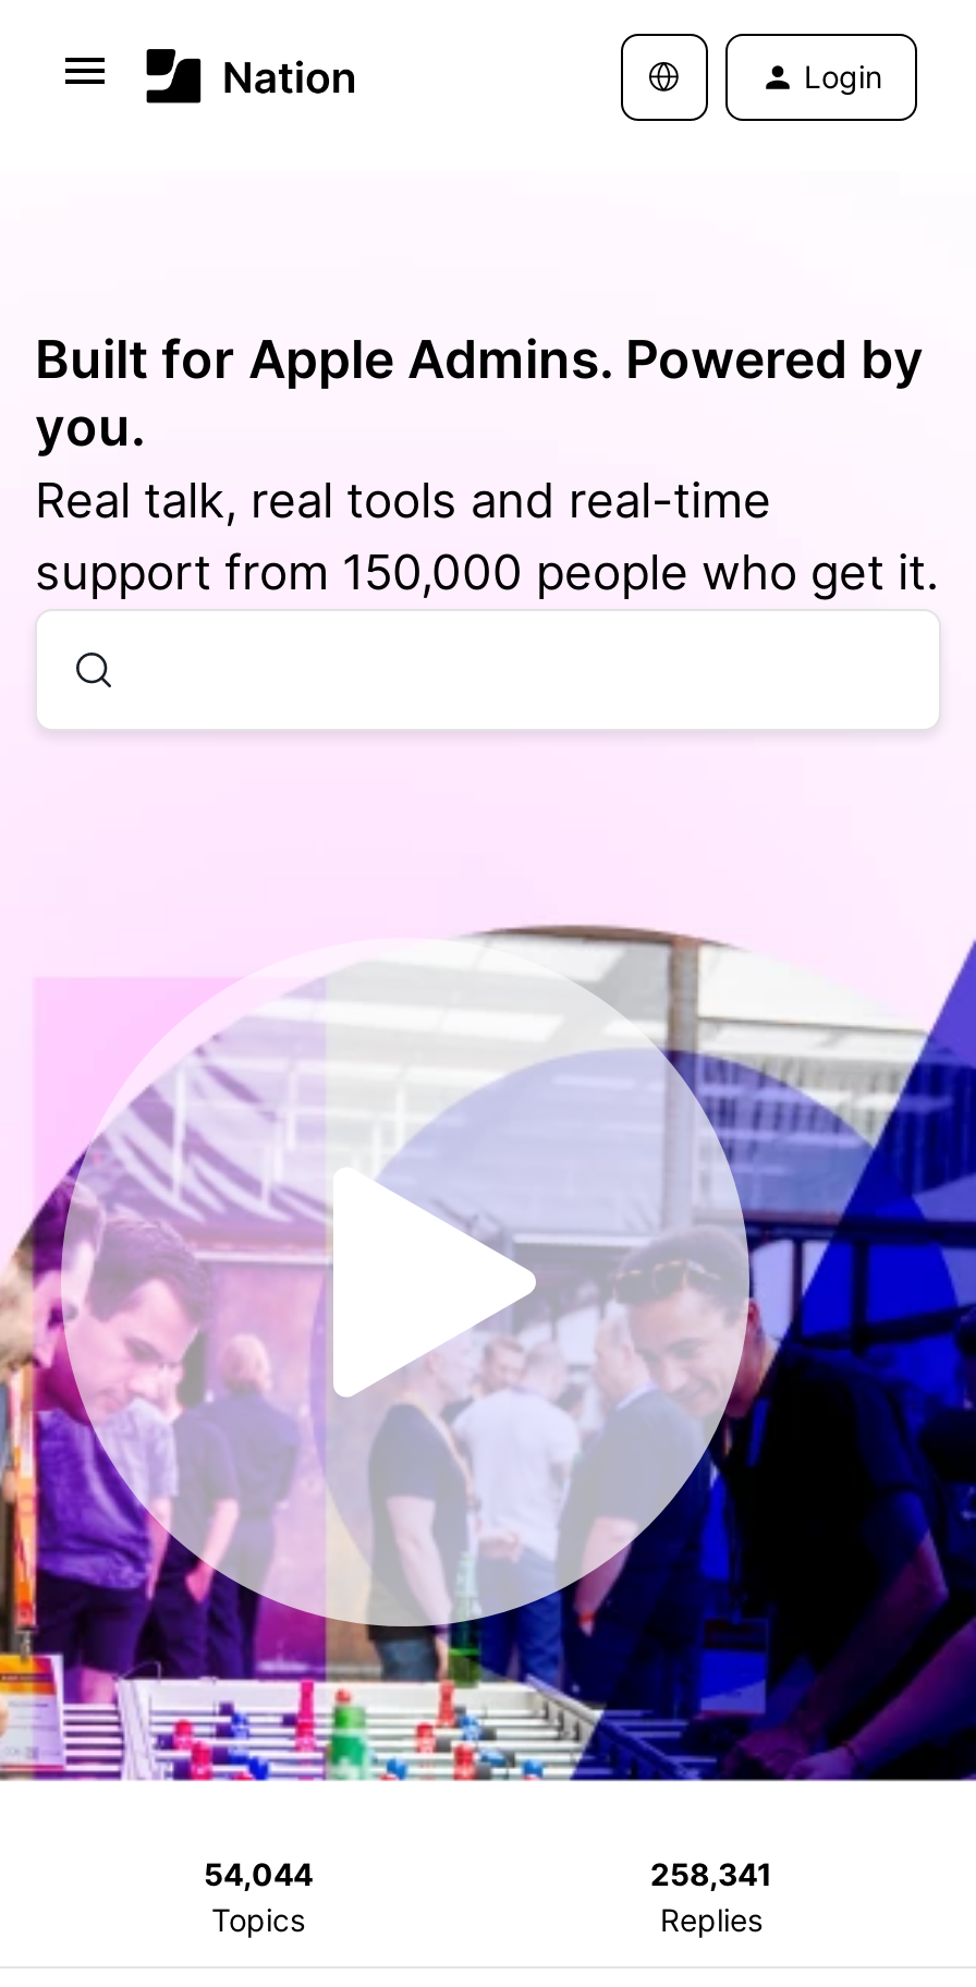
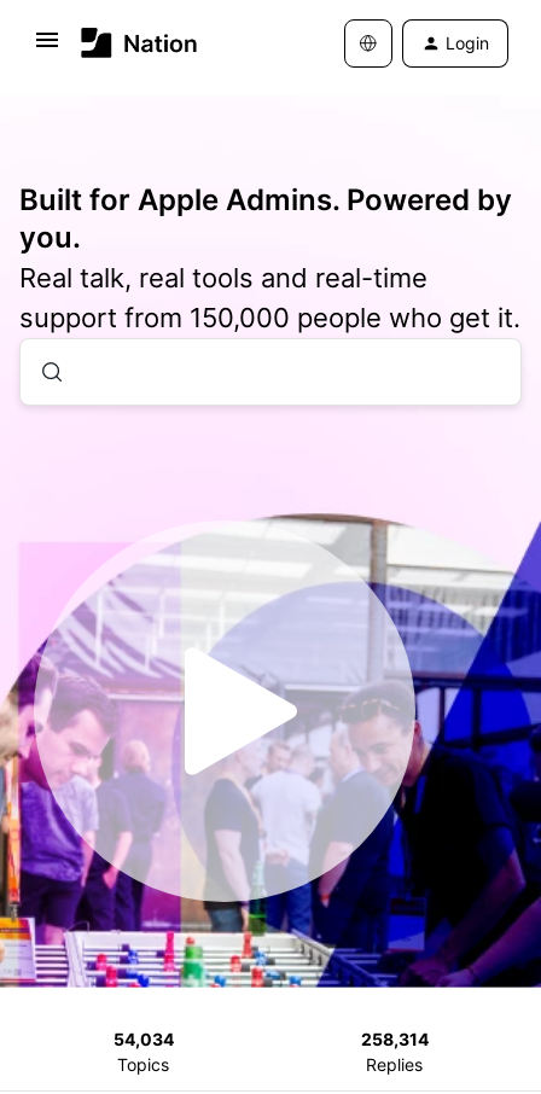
[204,1856,313,1893] 54,044 -> [113,1029,173,1050] 54,034
[650,1856,772,1893] 258,341 -> [360,1029,428,1050] 258,314

